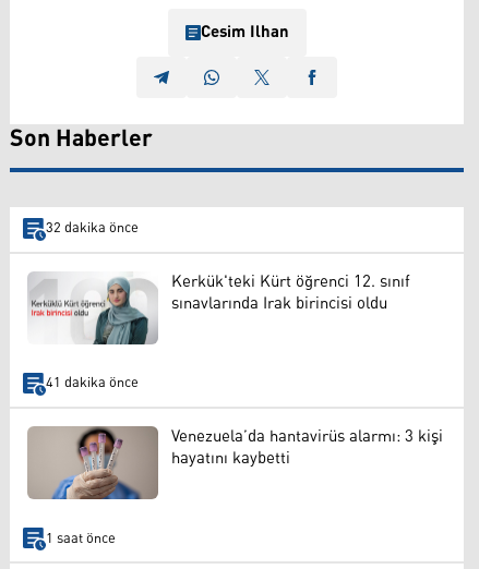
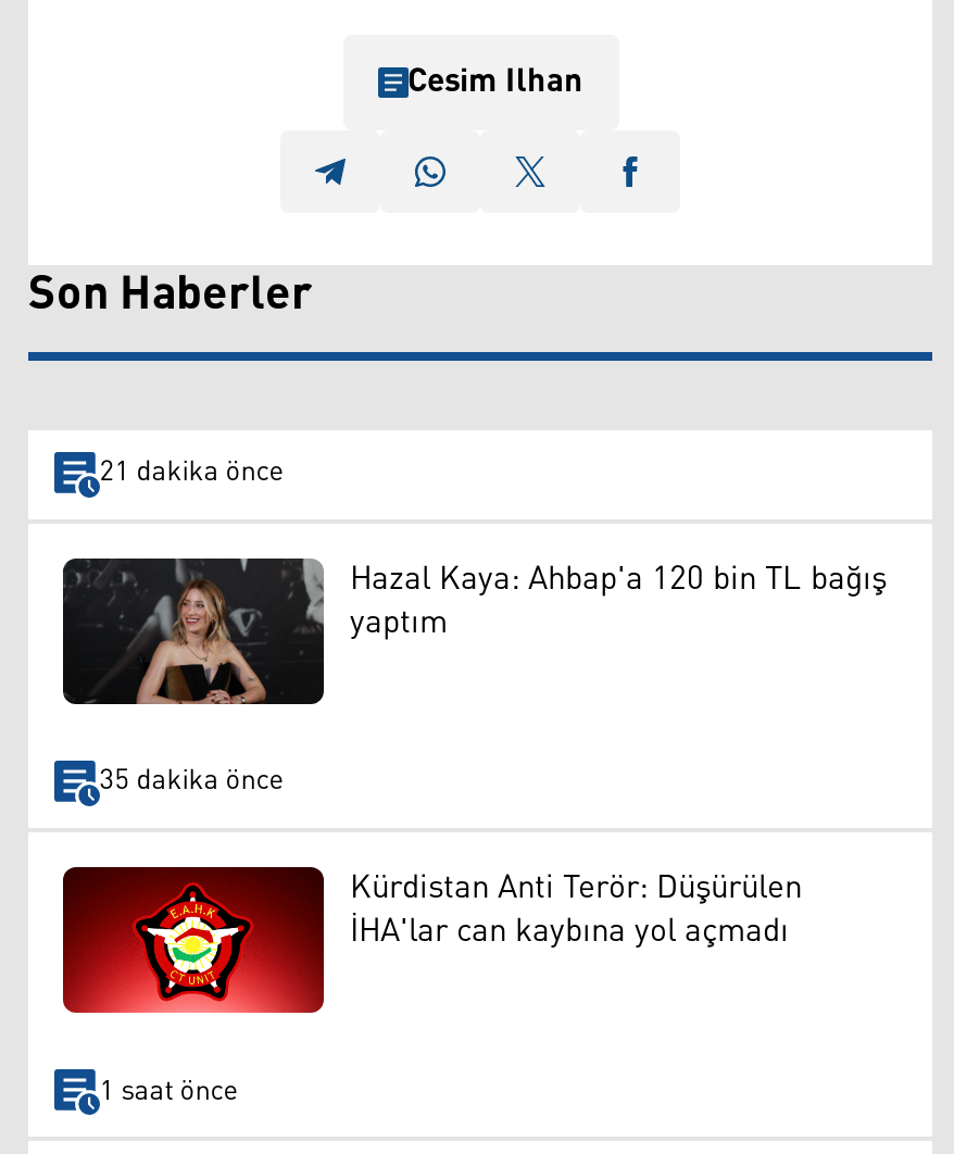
[46,215,138,242] 32 dakika önce -> [100,446,284,500] 21 dakika önce
[27,266,410,346] [image] | Kerkük'teki Kürt öğrenci 12. sınıf | sınavlarında Irak birincisi oldu -> [61,547,887,706] [image] | Hazal Kaya: Ahbap'a 120 bin TL bağış | yaptım
[46,370,138,397] 41 dakika önce -> [100,755,284,809] 35 dakika önce
[28,421,443,500] [image] | Venezuela’da hantavirüs alarmı: 3 kişi | hayatını kaybetti -> [63,856,802,1015] [image] | Kürdistan Anti Terör: Düşürülen | İHA'lar can kaybına yol açmadı

